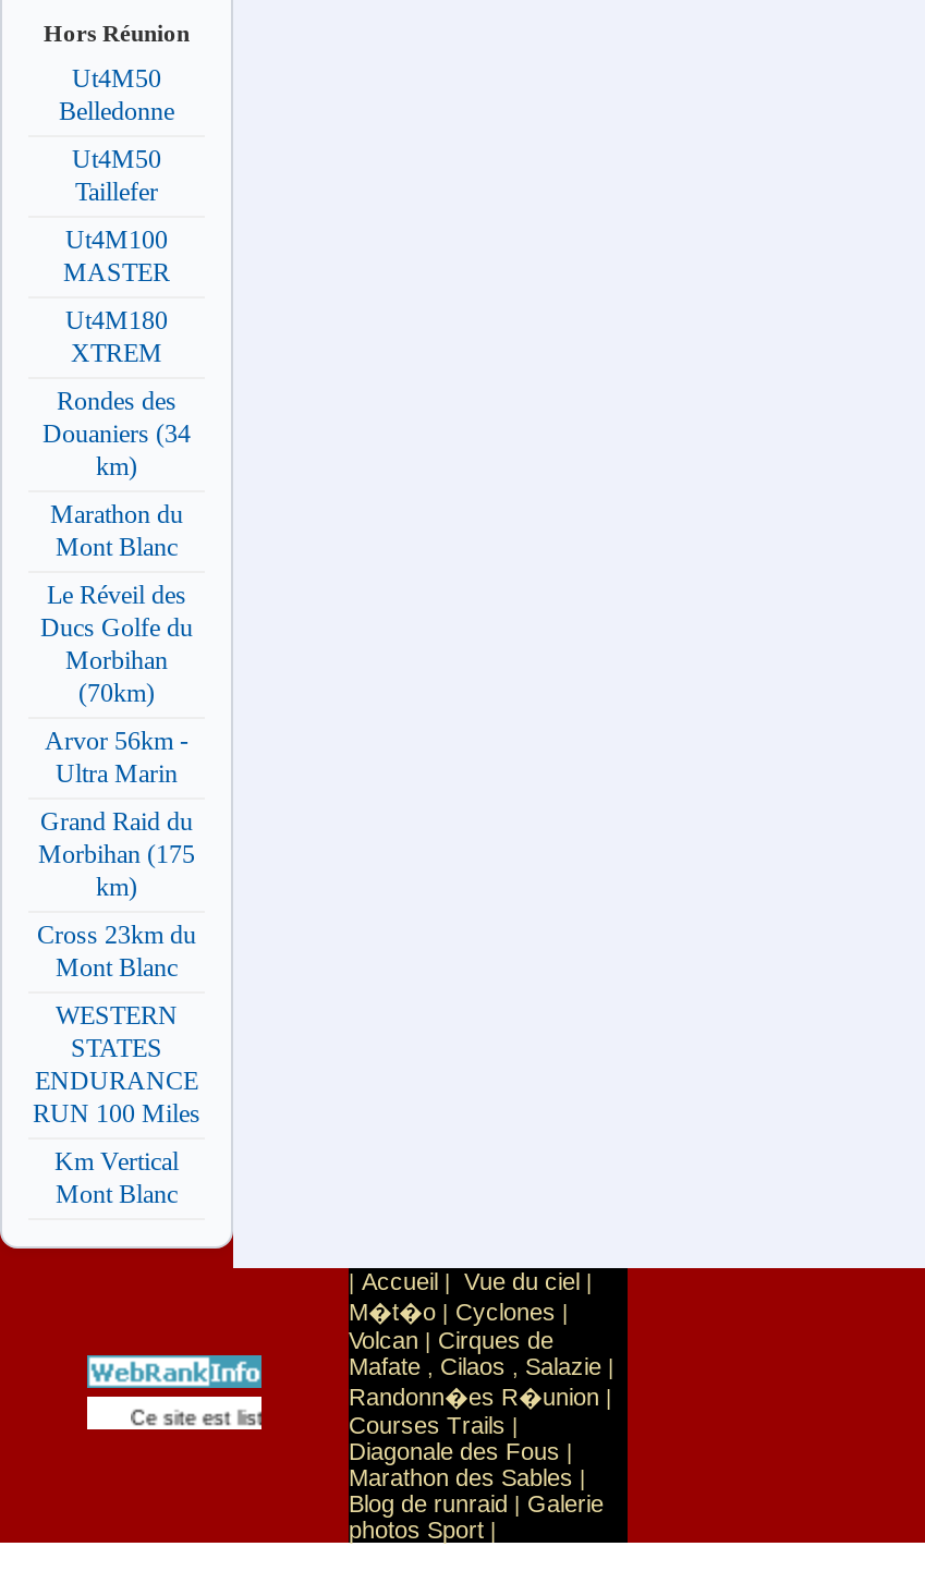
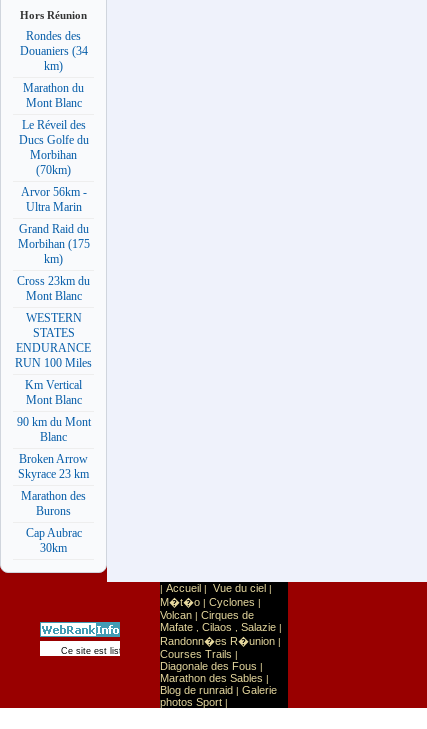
[59,62,174,367] Ut4M50 | Belledonne | Ut4M50 | Taillefer | Ut4M100 | MASTER | Ut4M180 | XTREM -> none
moved [33,385,200,1208] -> [15,28,92,406]: Rondes des | Douaniers (34 | km) | ... | Km Vertical | Mont Blanc
none -> [16,414,90,554] 90 km du Mont | Blanc | Broken Arrow | Skyrace 23 km | Marathon des | Burons | Cap Aubrac | 30km

